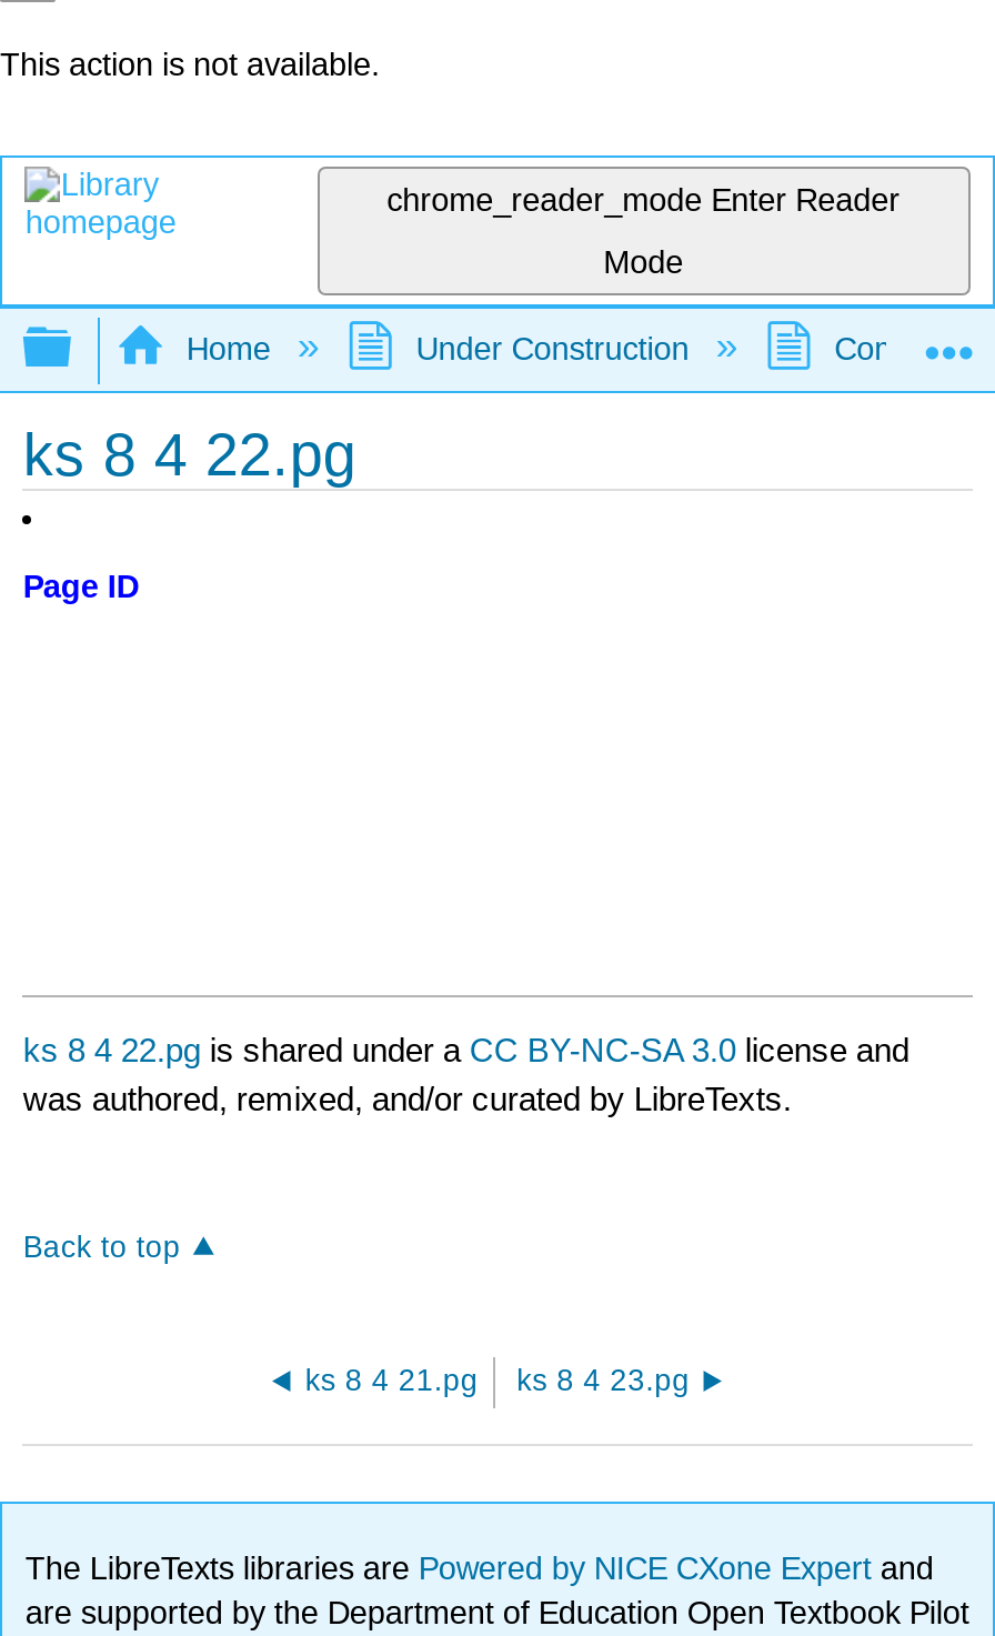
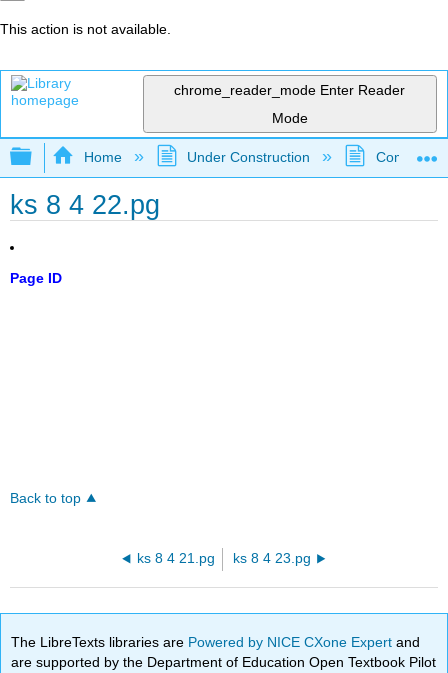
[23,1032,909,1118] ks 8 4 22.pg is shared under a CC BY-NC-SA 3.0 license and | was authored, remixed, and/or curated by LibreTexts. -> none

